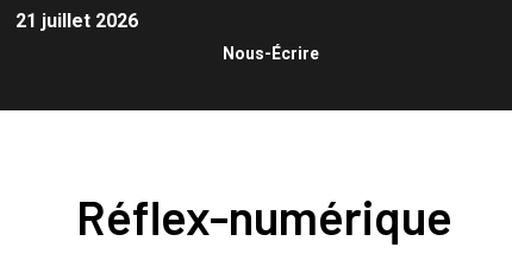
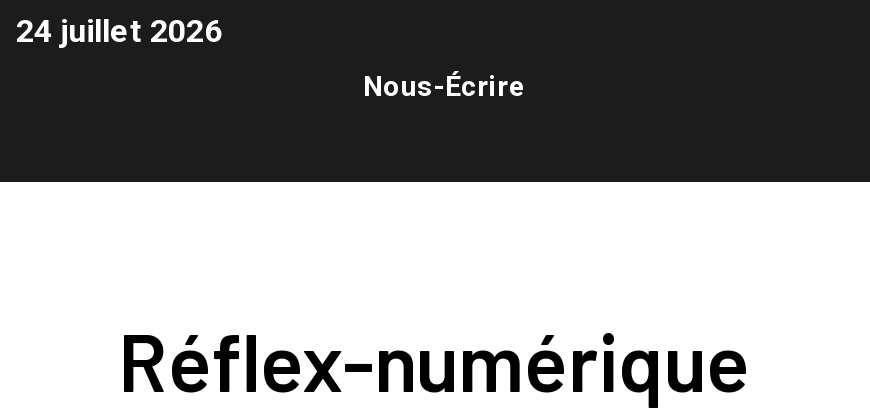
[15,10,138,32] 21 juillet 2026 -> [16,13,222,51] 24 juillet 2026

